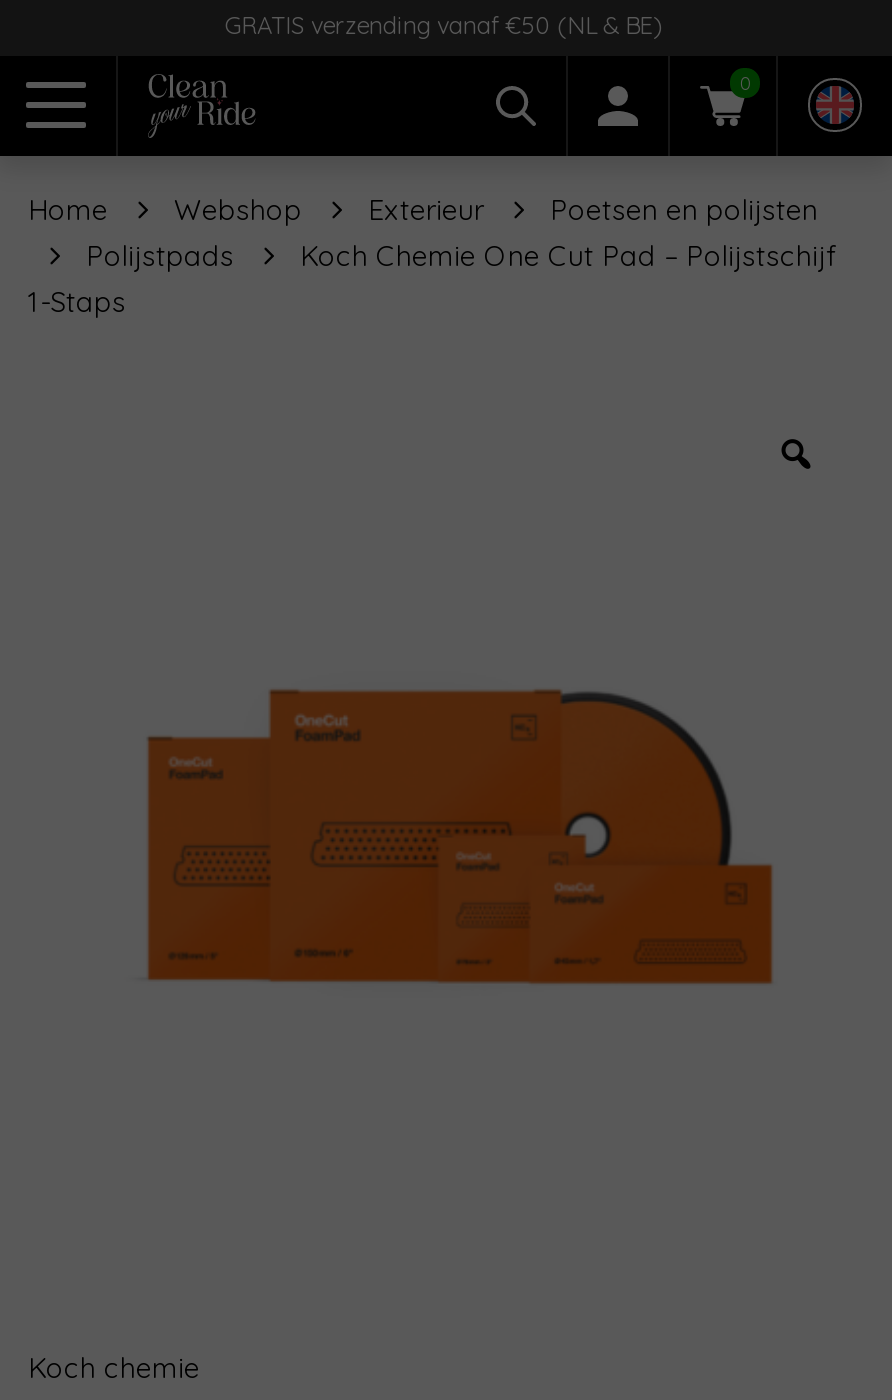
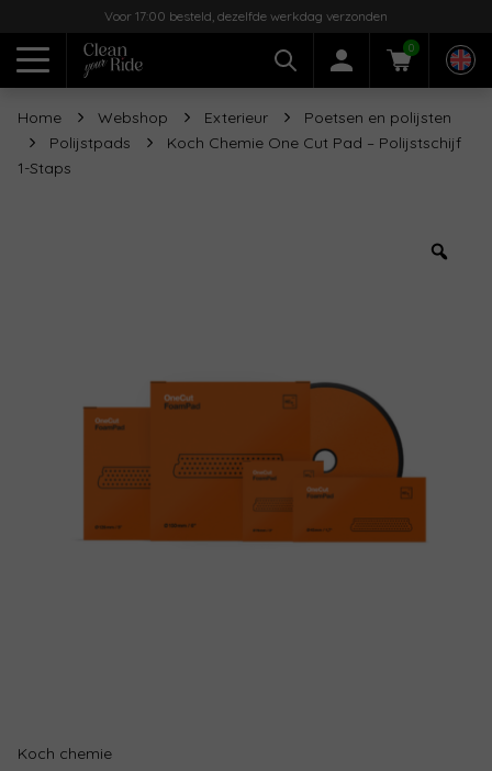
[225,10,663,40] GRATIS verzending vanaf €50 (NL & BE) -> [104,8,388,24] Voor 17:00 besteld, dezelfde werkdag verzonden

